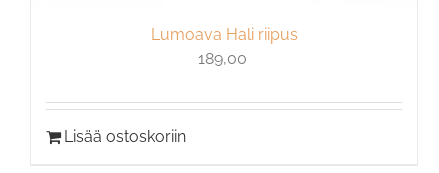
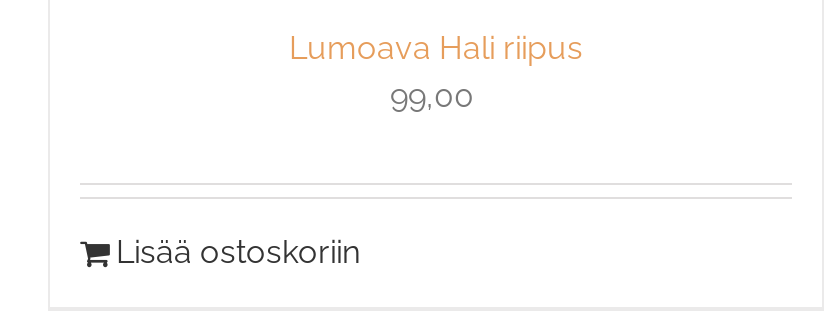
[197,49,250,68] 189,00 -> [390,76,482,114] 99,00

